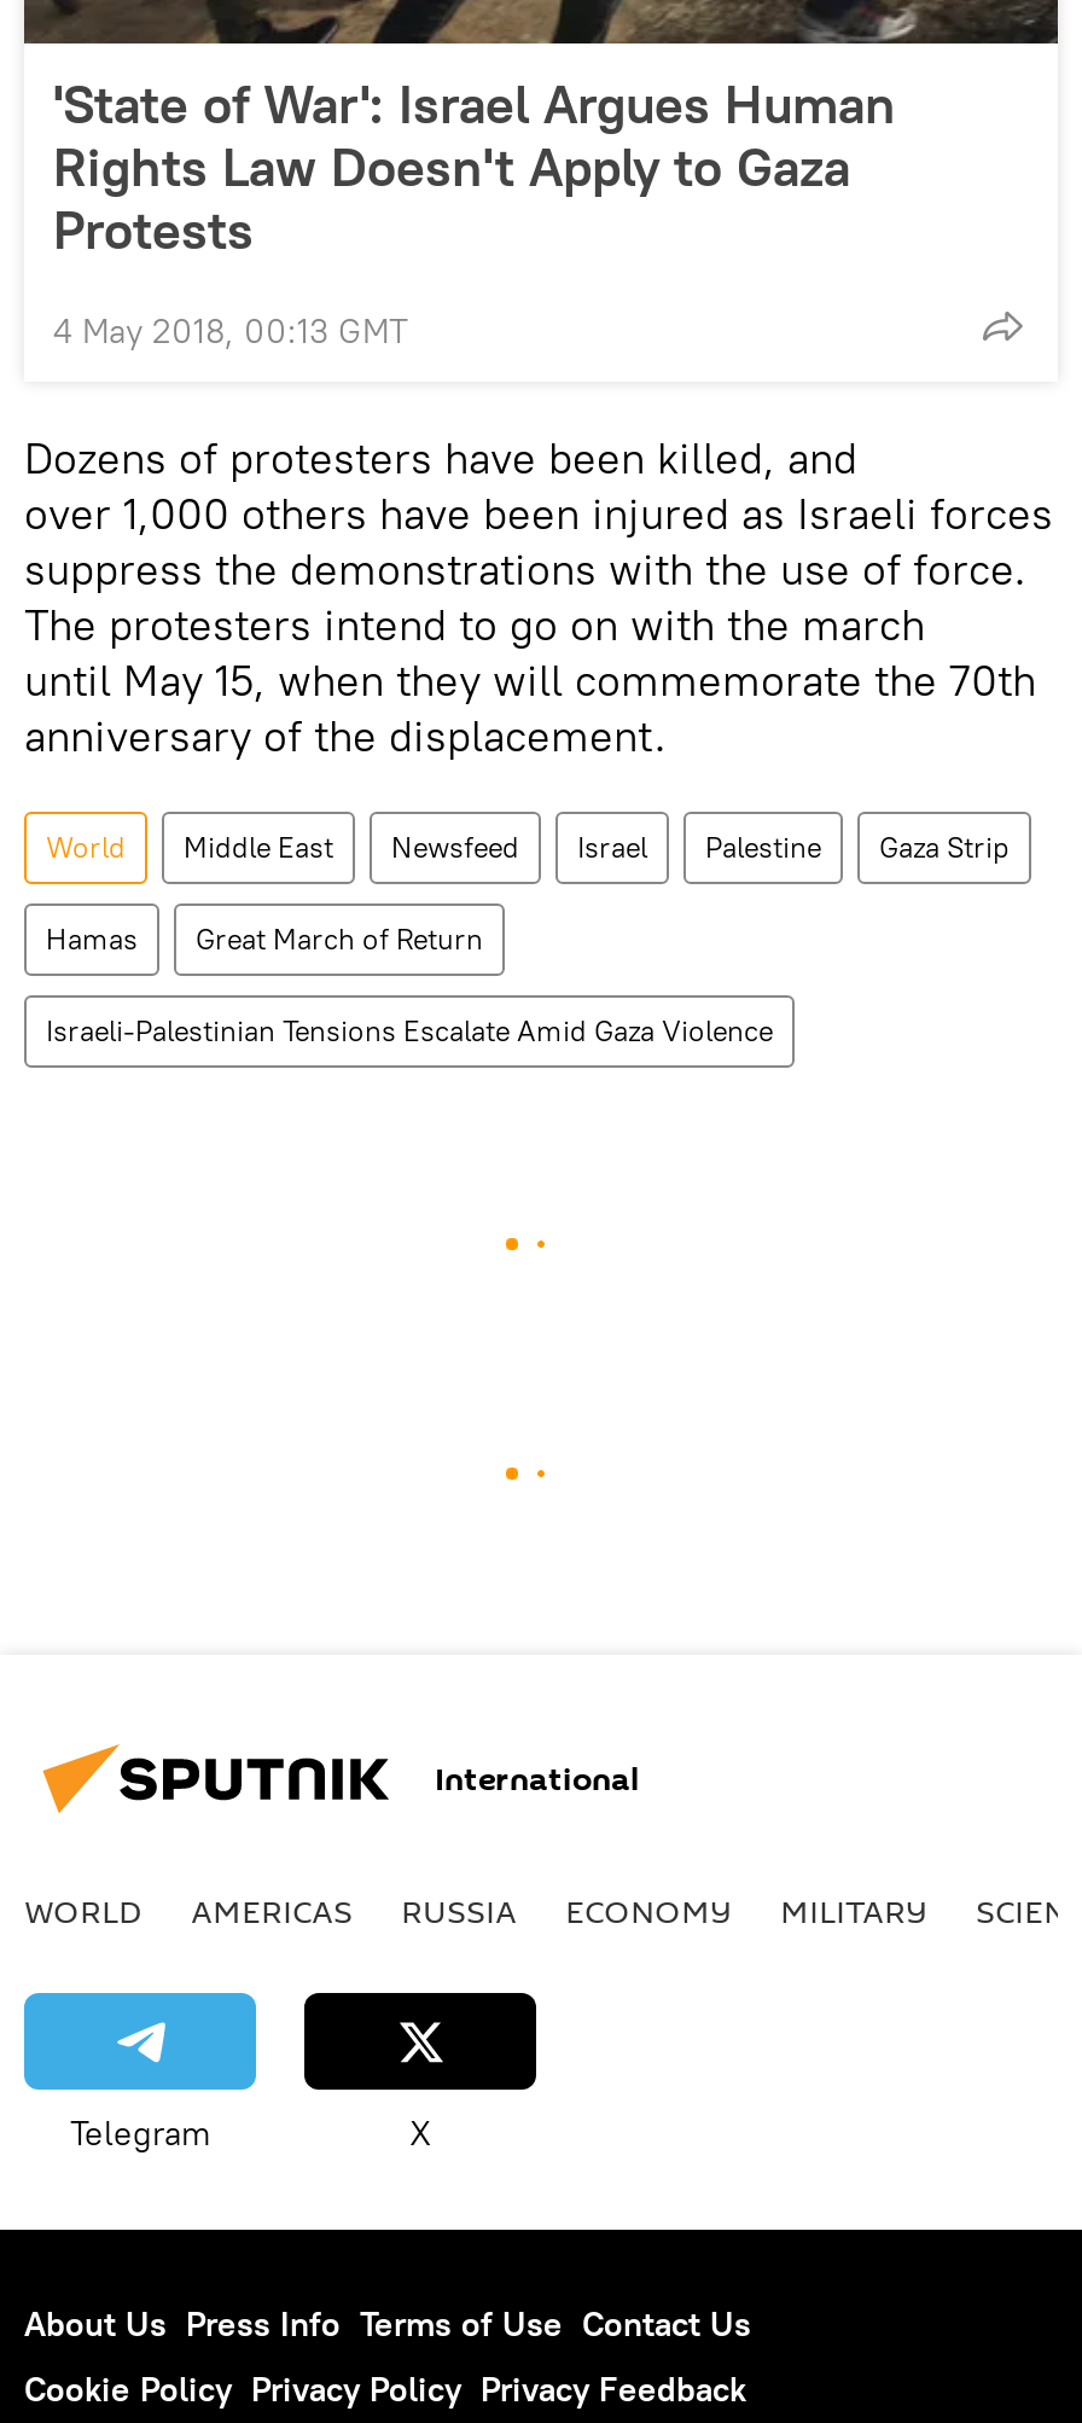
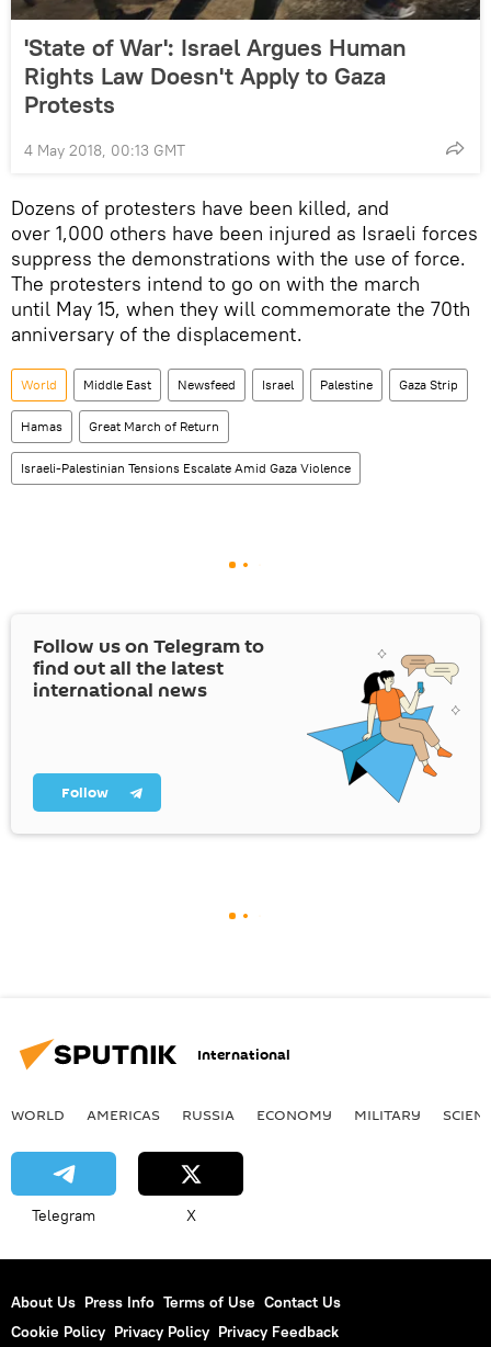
none -> [33,633,460,803] [image] | Follow us on Telegram to | find out all the latest | international news
none -> [61,783,109,803] Follow

